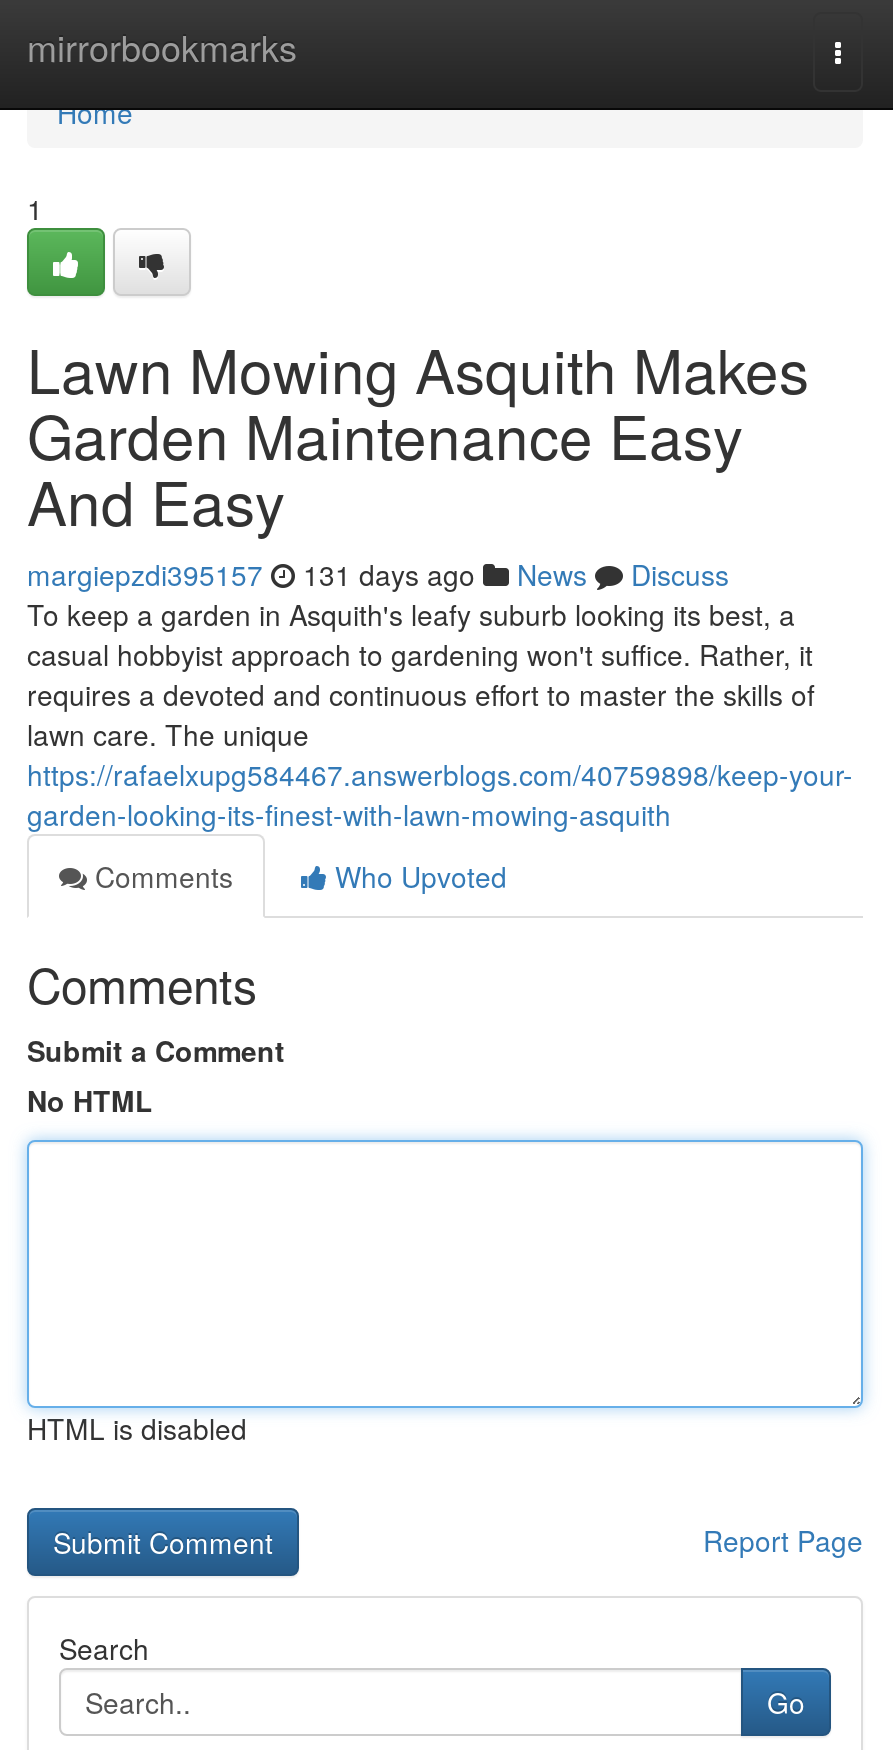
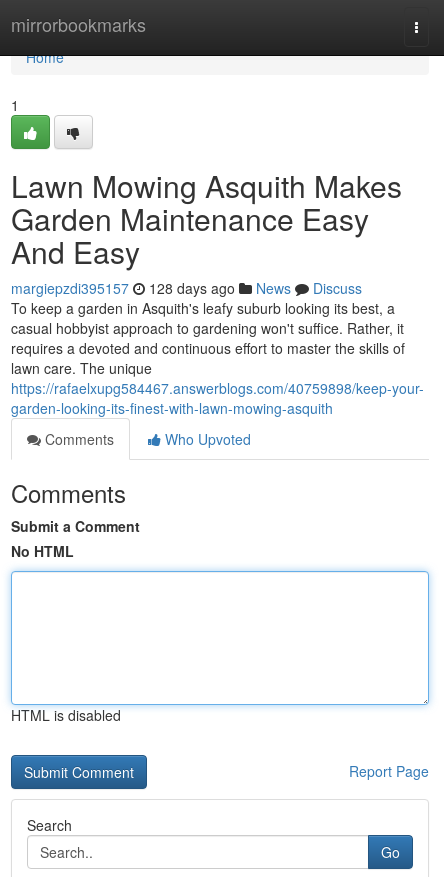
[27,554,729,594] margiepzdi395157 131 days ago News Discuss -> [11,278,362,298] margiepzdi395157 128 days ago News Discuss

